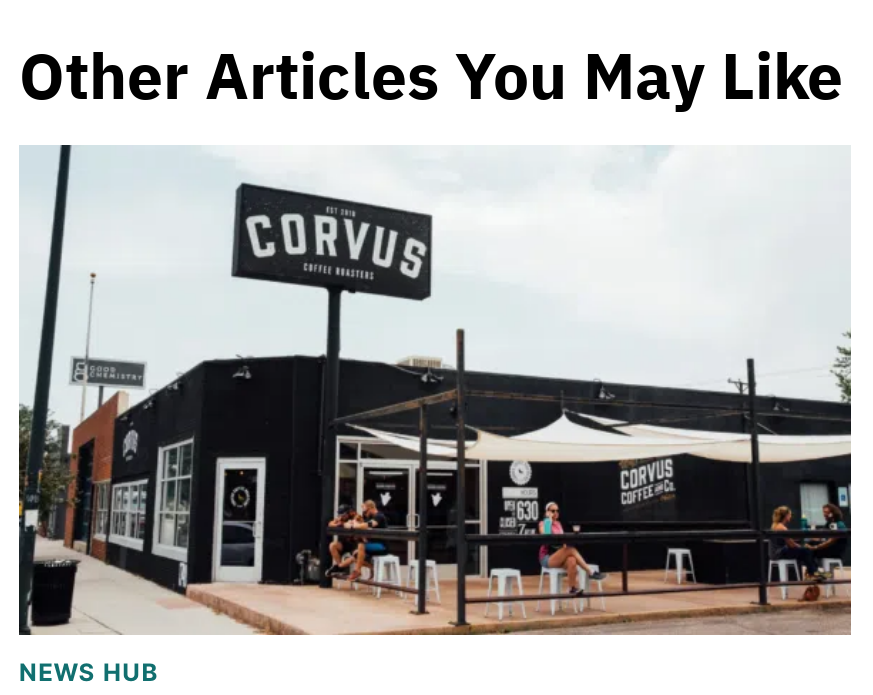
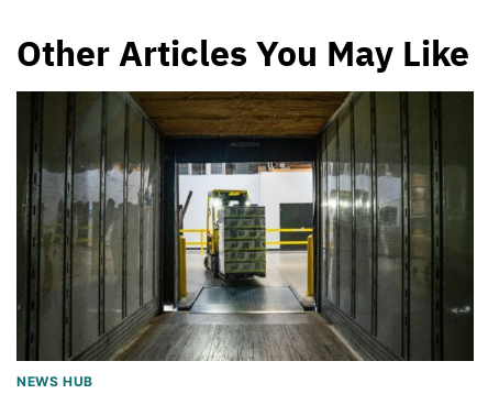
[17,143,853,637] [image] -> [15,90,475,362] [image]

